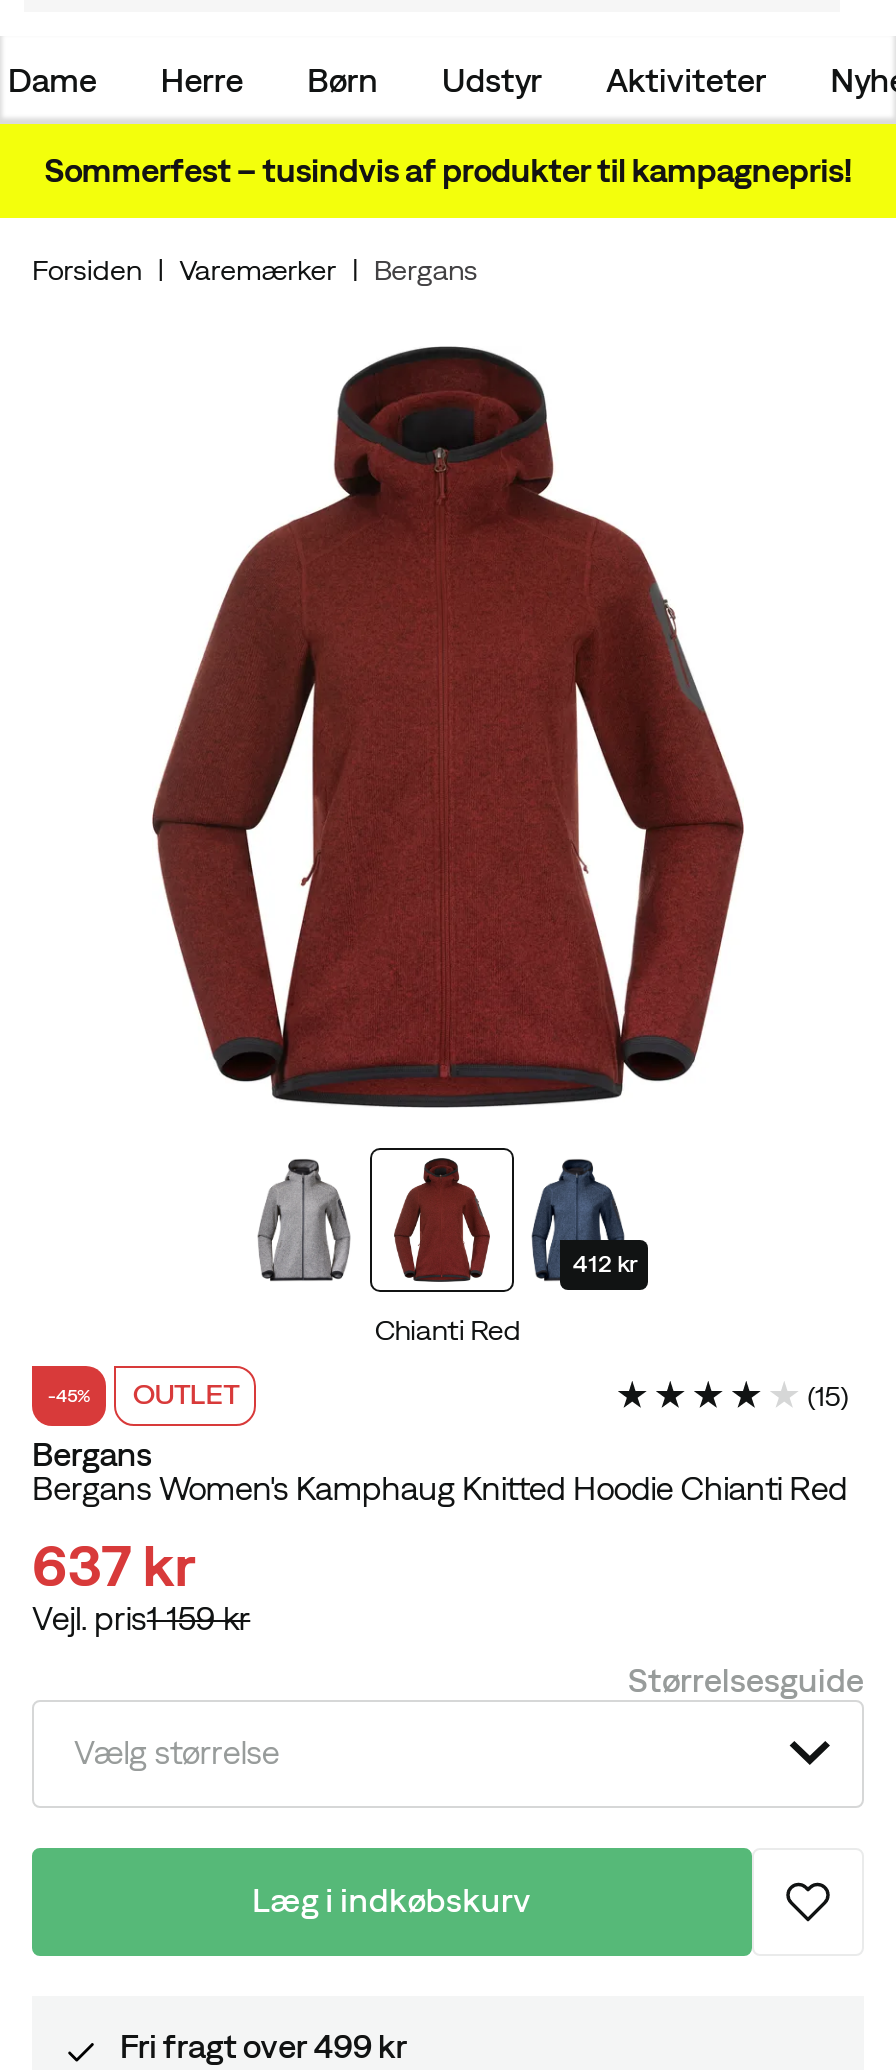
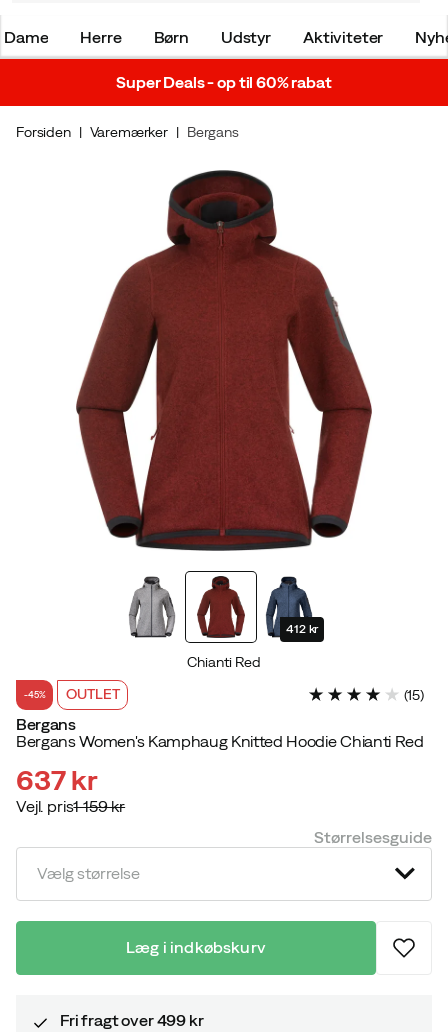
[44,152,852,188] Sommerfest – tusindvis af produkter til kampagnepris! -> [116,73,332,91] Super Deals - op til 60% rabat

